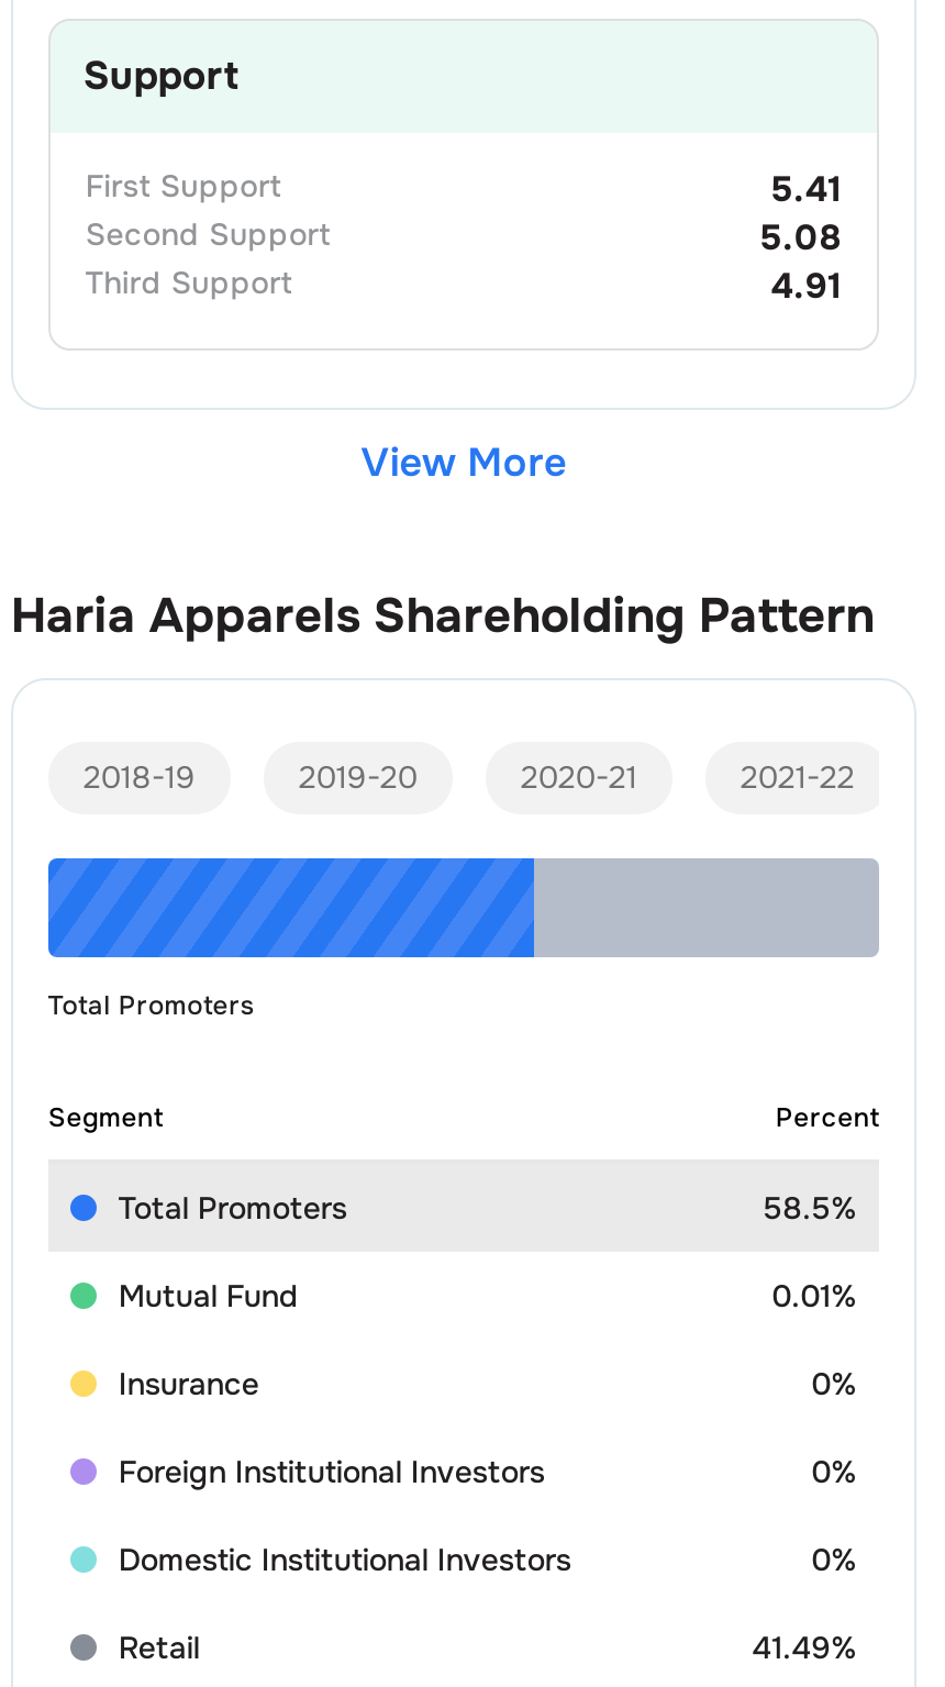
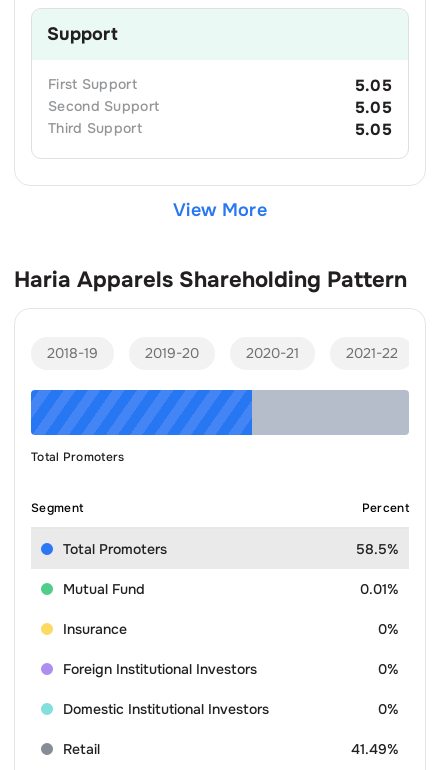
[771,166,842,212] 5.41 -> [355,74,392,95] 5.05
[760,214,842,260] 5.08 -> [355,96,392,117] 5.05
[771,263,842,309] 4.91 -> [355,118,392,139] 5.05

